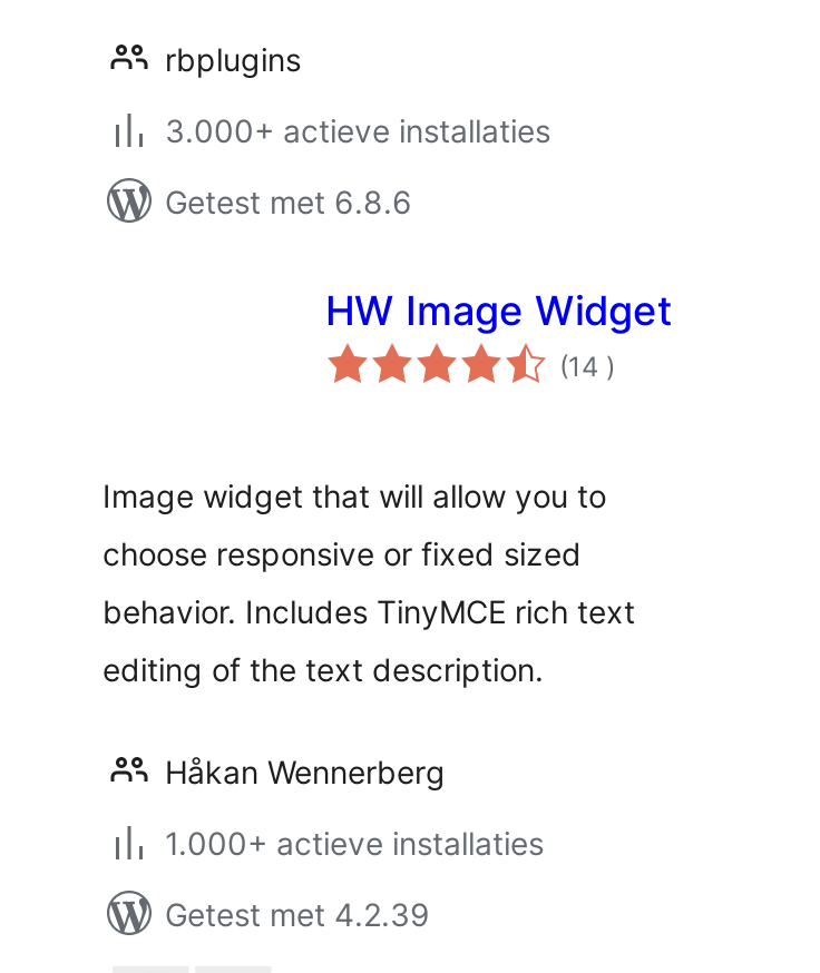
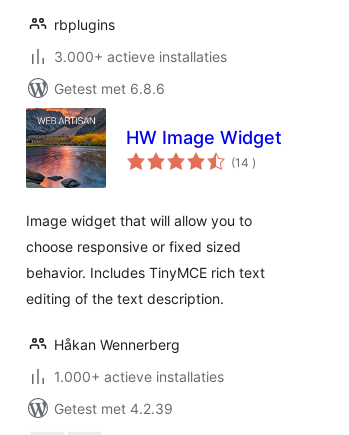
none -> [25,107,107,189] [image]

